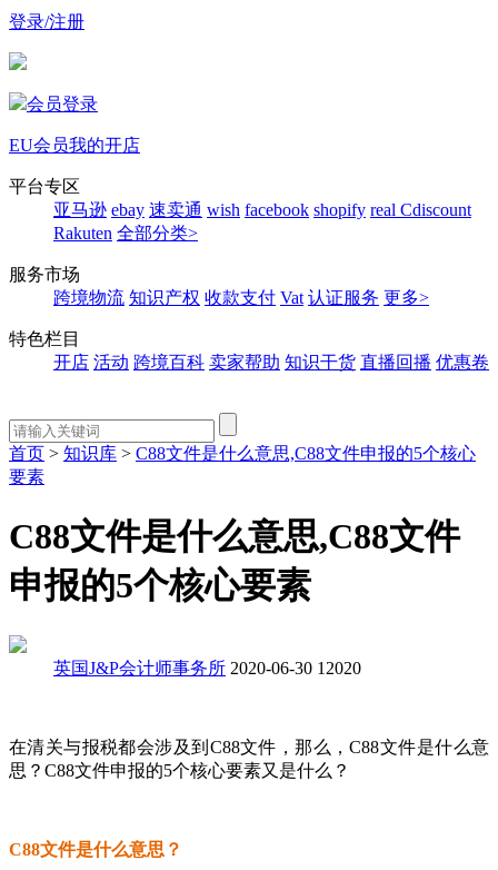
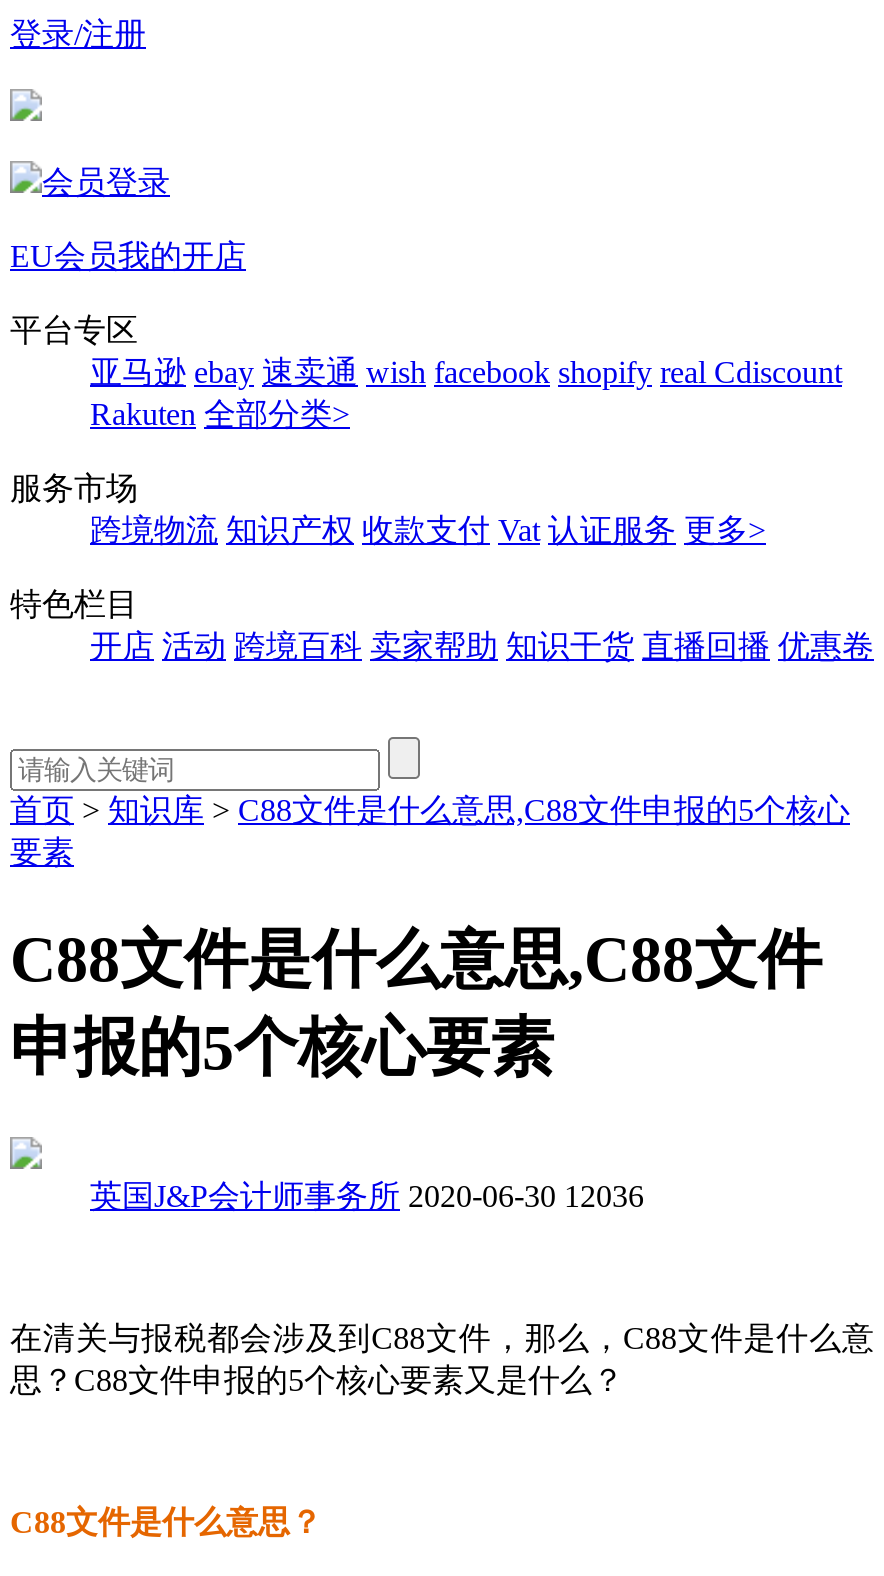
[53,659,361,677] 英国J&P会计师事务所 2020-06-30 12020 -> [90,1179,644,1213] 英国J&P会计师事务所 2020-06-30 12036

